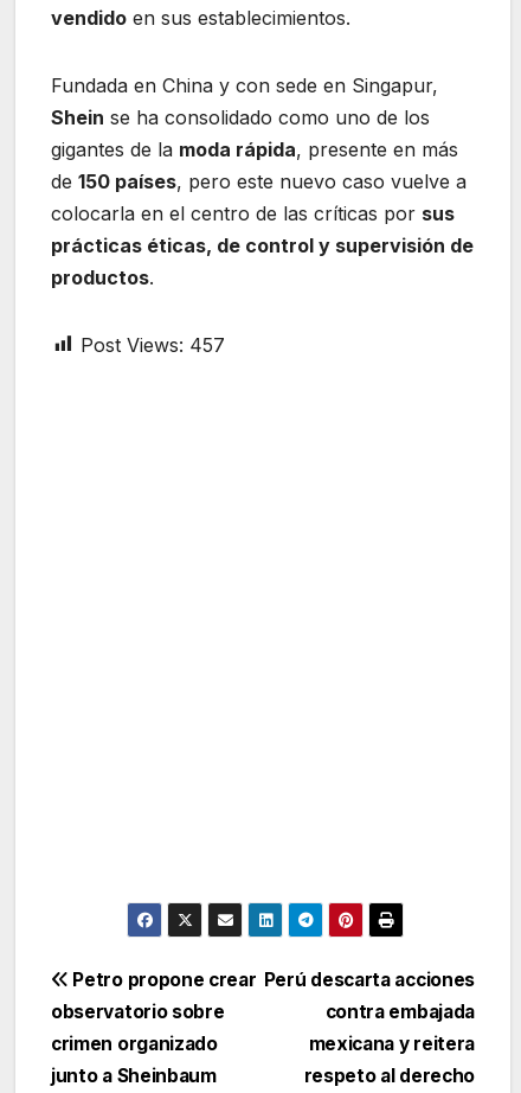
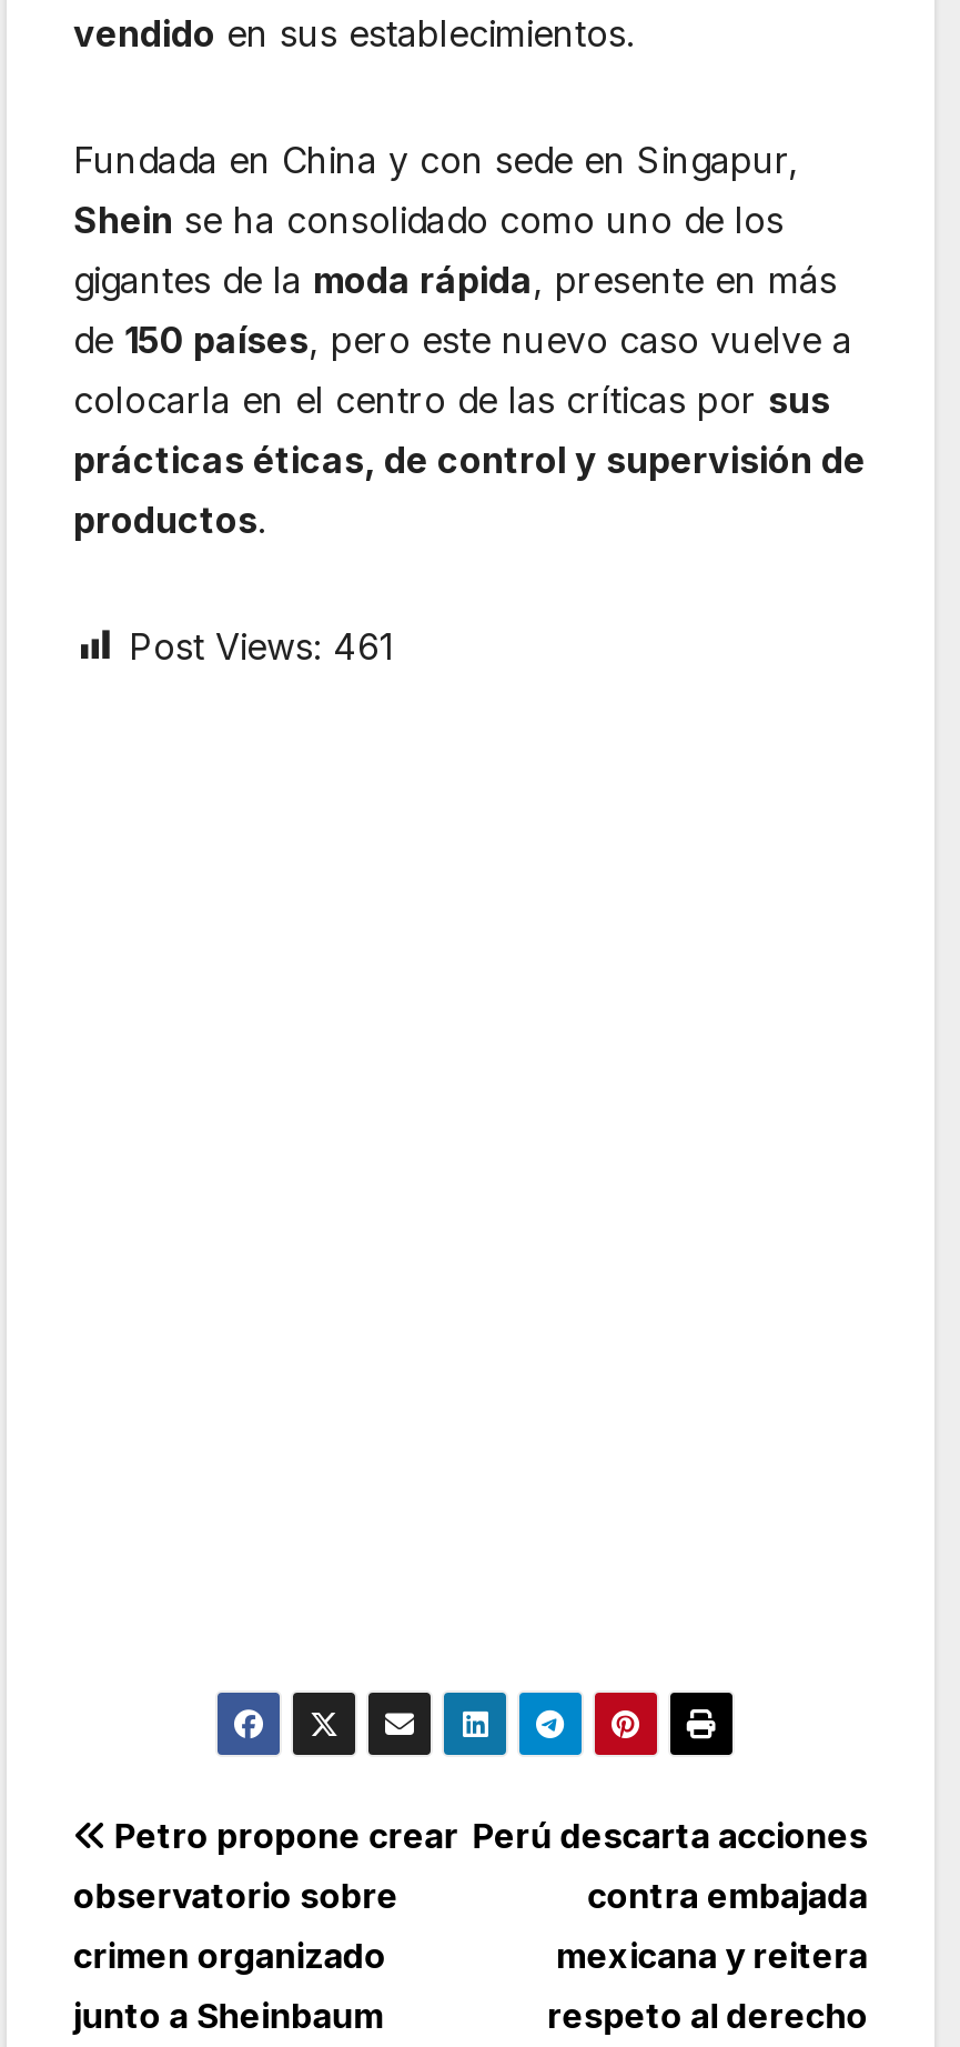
[81,333,225,356] Post Views: 457 -> [129,623,395,668] Post Views: 461

